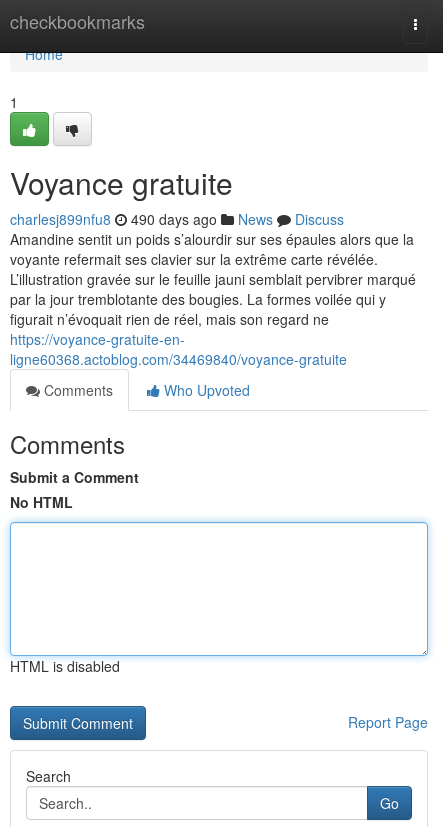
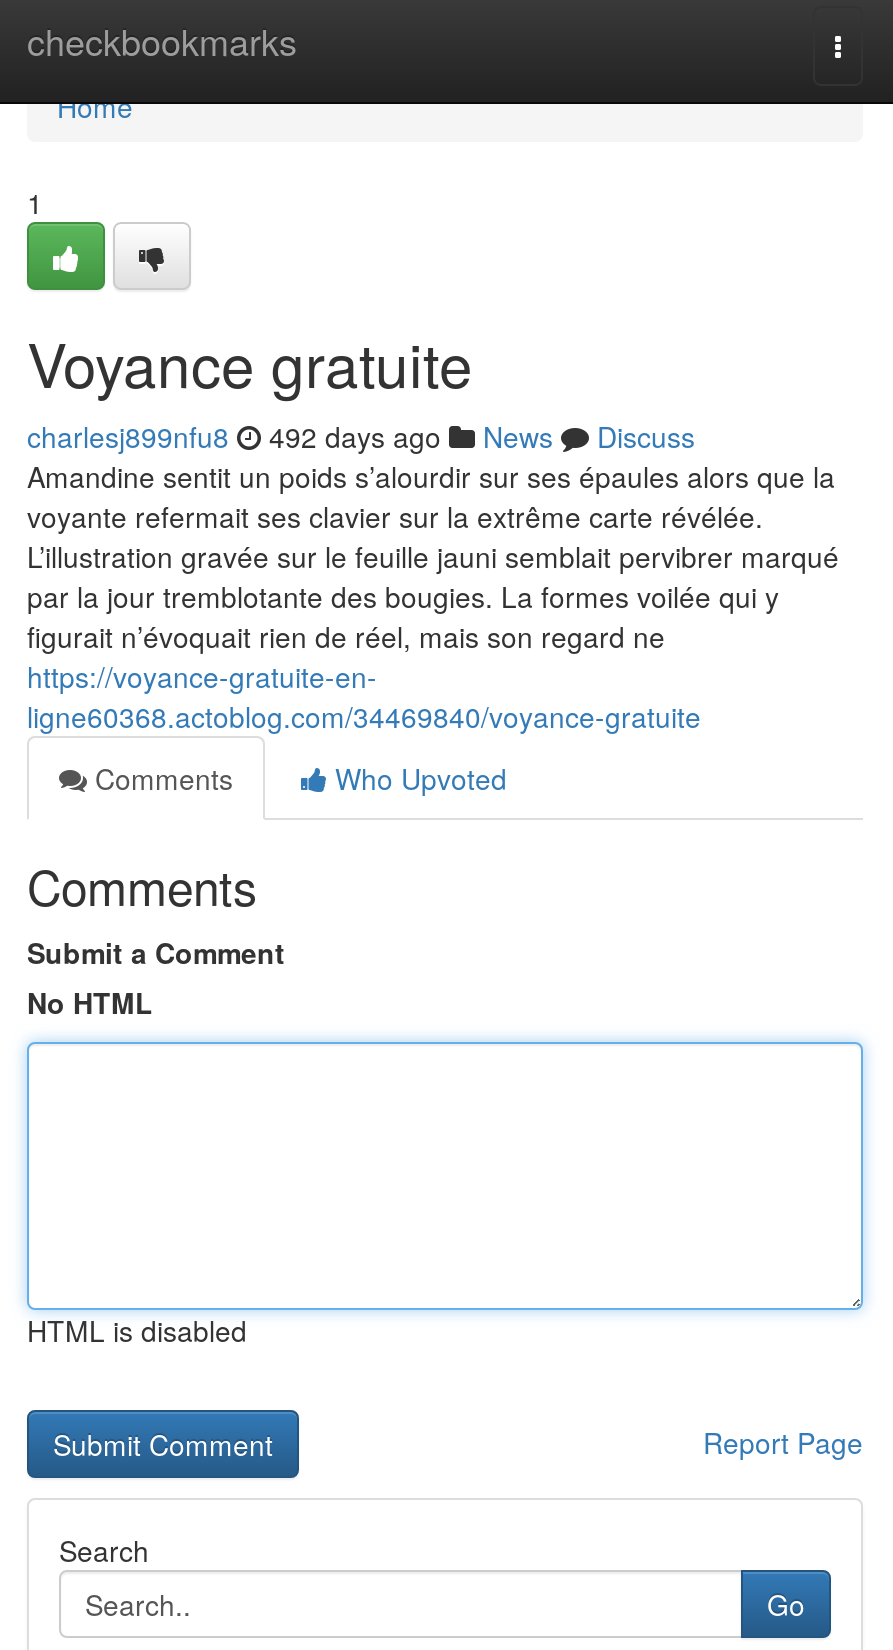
[10,209,344,229] charlesj899nfu8 490 days ago News Discuss -> [27,416,695,456] charlesj899nfu8 492 days ago News Discuss

